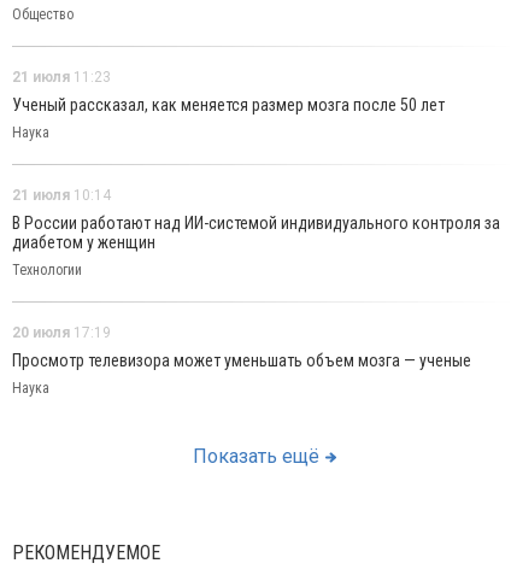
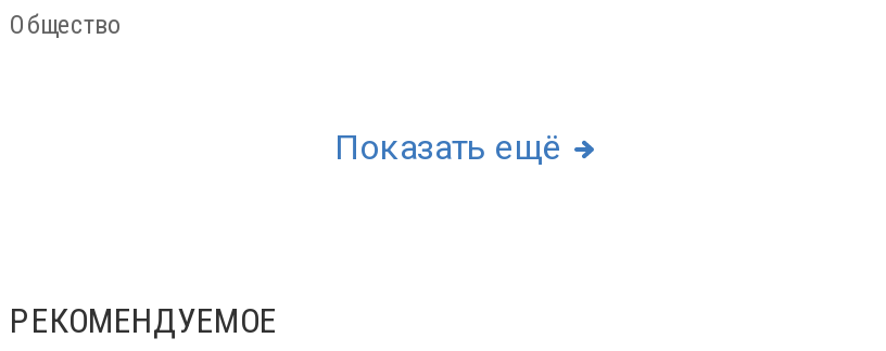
[12,69,445,141] 21 июля 11:23 | Ученый рассказал, как меняется размер мозга после 50 лет | Наука -> none
[12,187,500,278] 21 июля 10:14 | В России работают над ИИ-системой индивидуального контроля за | диабетом у женщин | Технологии -> none
[12,324,471,397] 20 июля 17:19 | Просмотр телевизора может уменьшать объем мозга — ученые | Наука -> none

